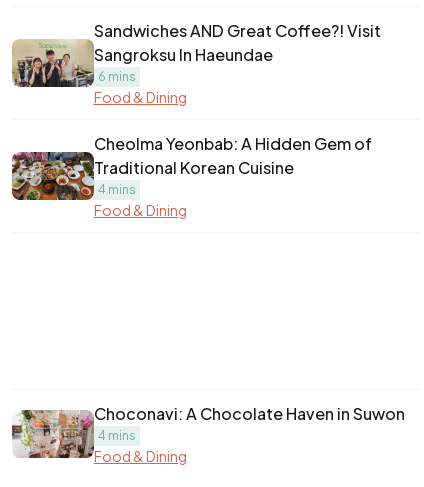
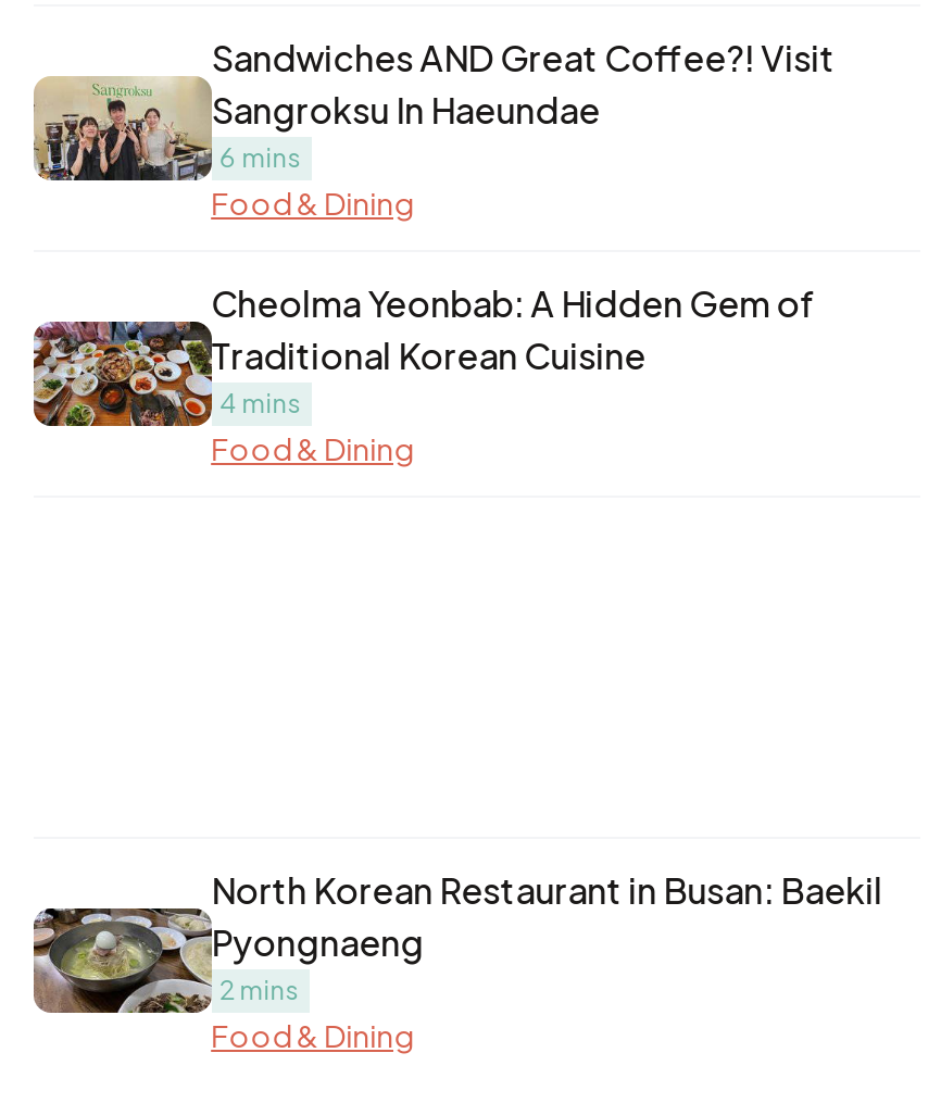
[12,403,405,459] [image] | Choconavi: A Chocolate Haven in Suwon | 4 mins -> [32,867,883,1015] [image] | North Korean Restaurant in Busan: Baekil | Pyongnaeng | 2 mins

